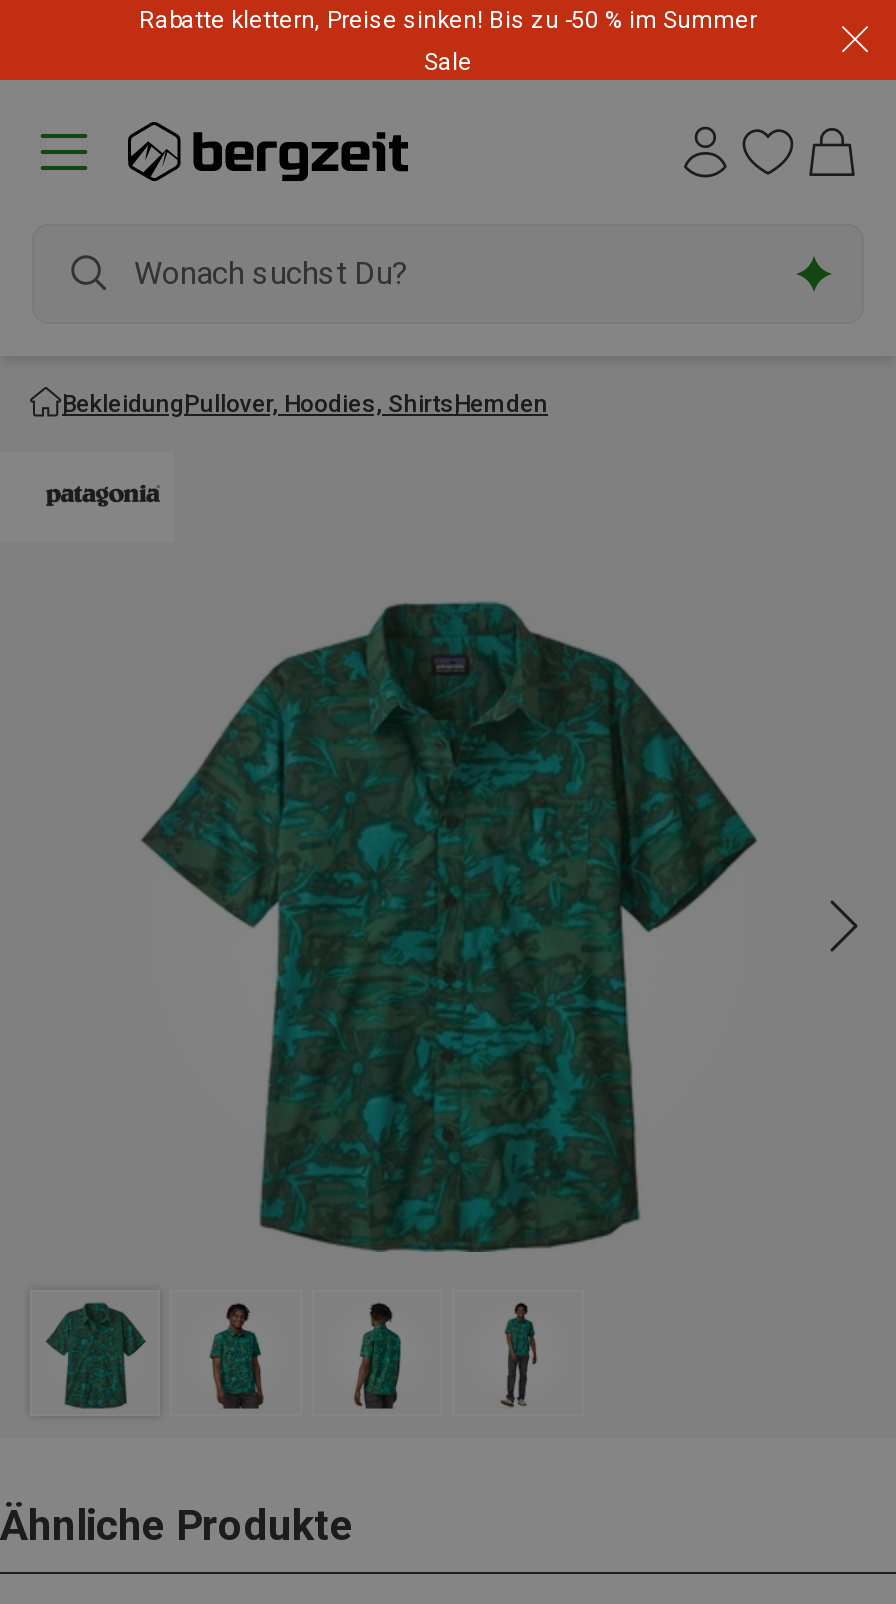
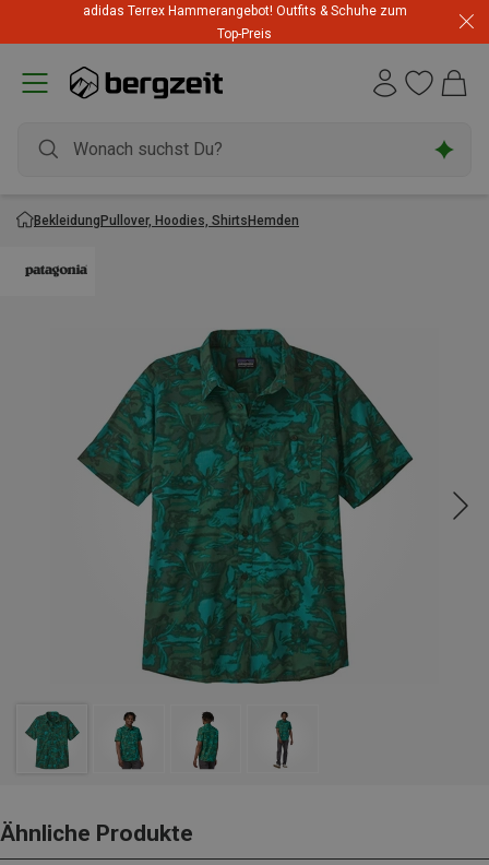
[139,6,757,34] Rabatte klettern, Preise sinken! Bis zu -50 % im Summer -> [82,3,407,19] adidas Terrex Hammerangebot! Outfits & Schuhe zum
[424,48,472,76] Sale -> [217,26,272,42] Top-Preis

